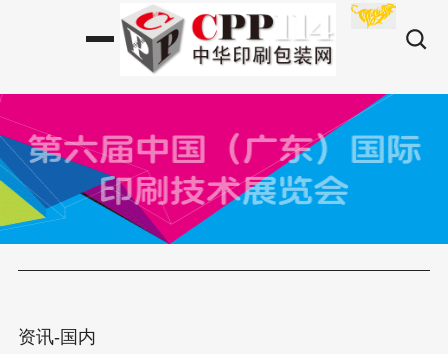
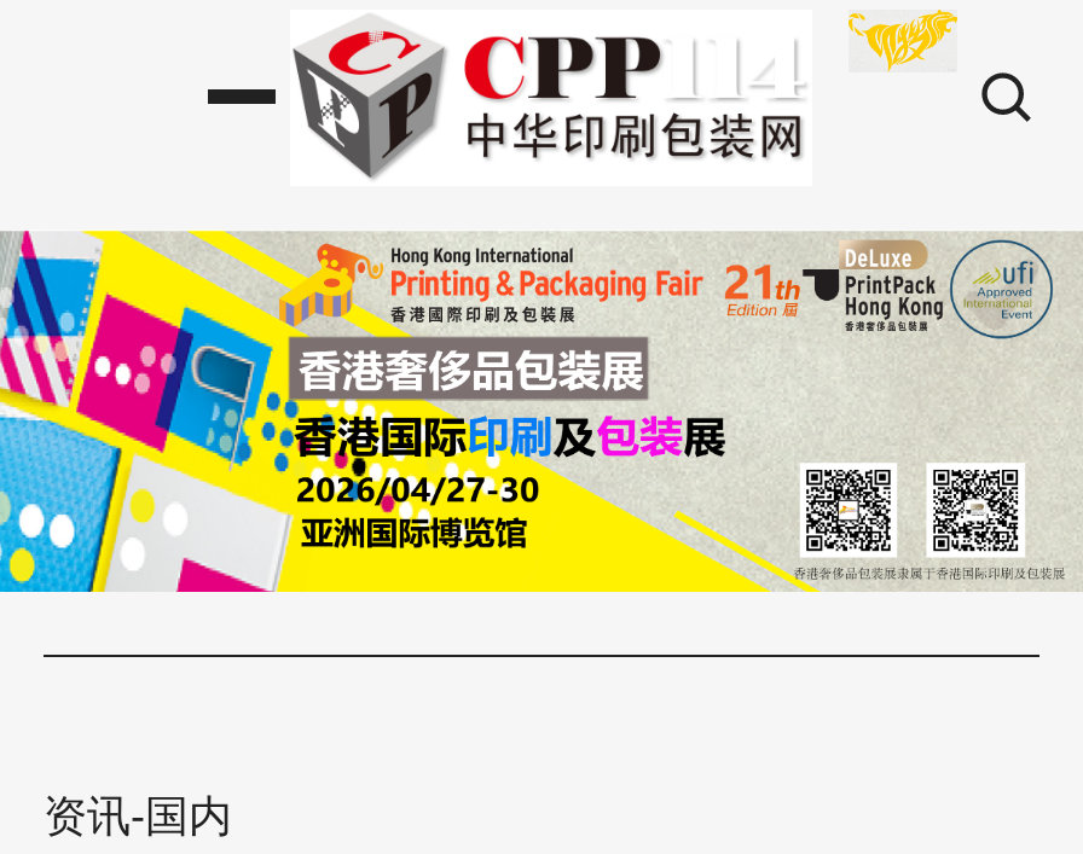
[3,93,445,245] [image] -> [7,227,1076,594] [image]

